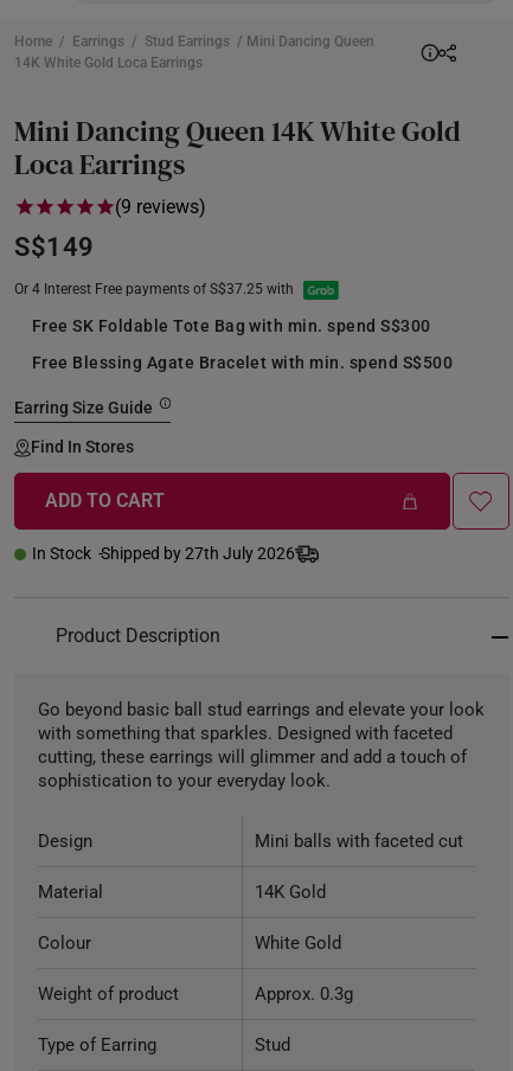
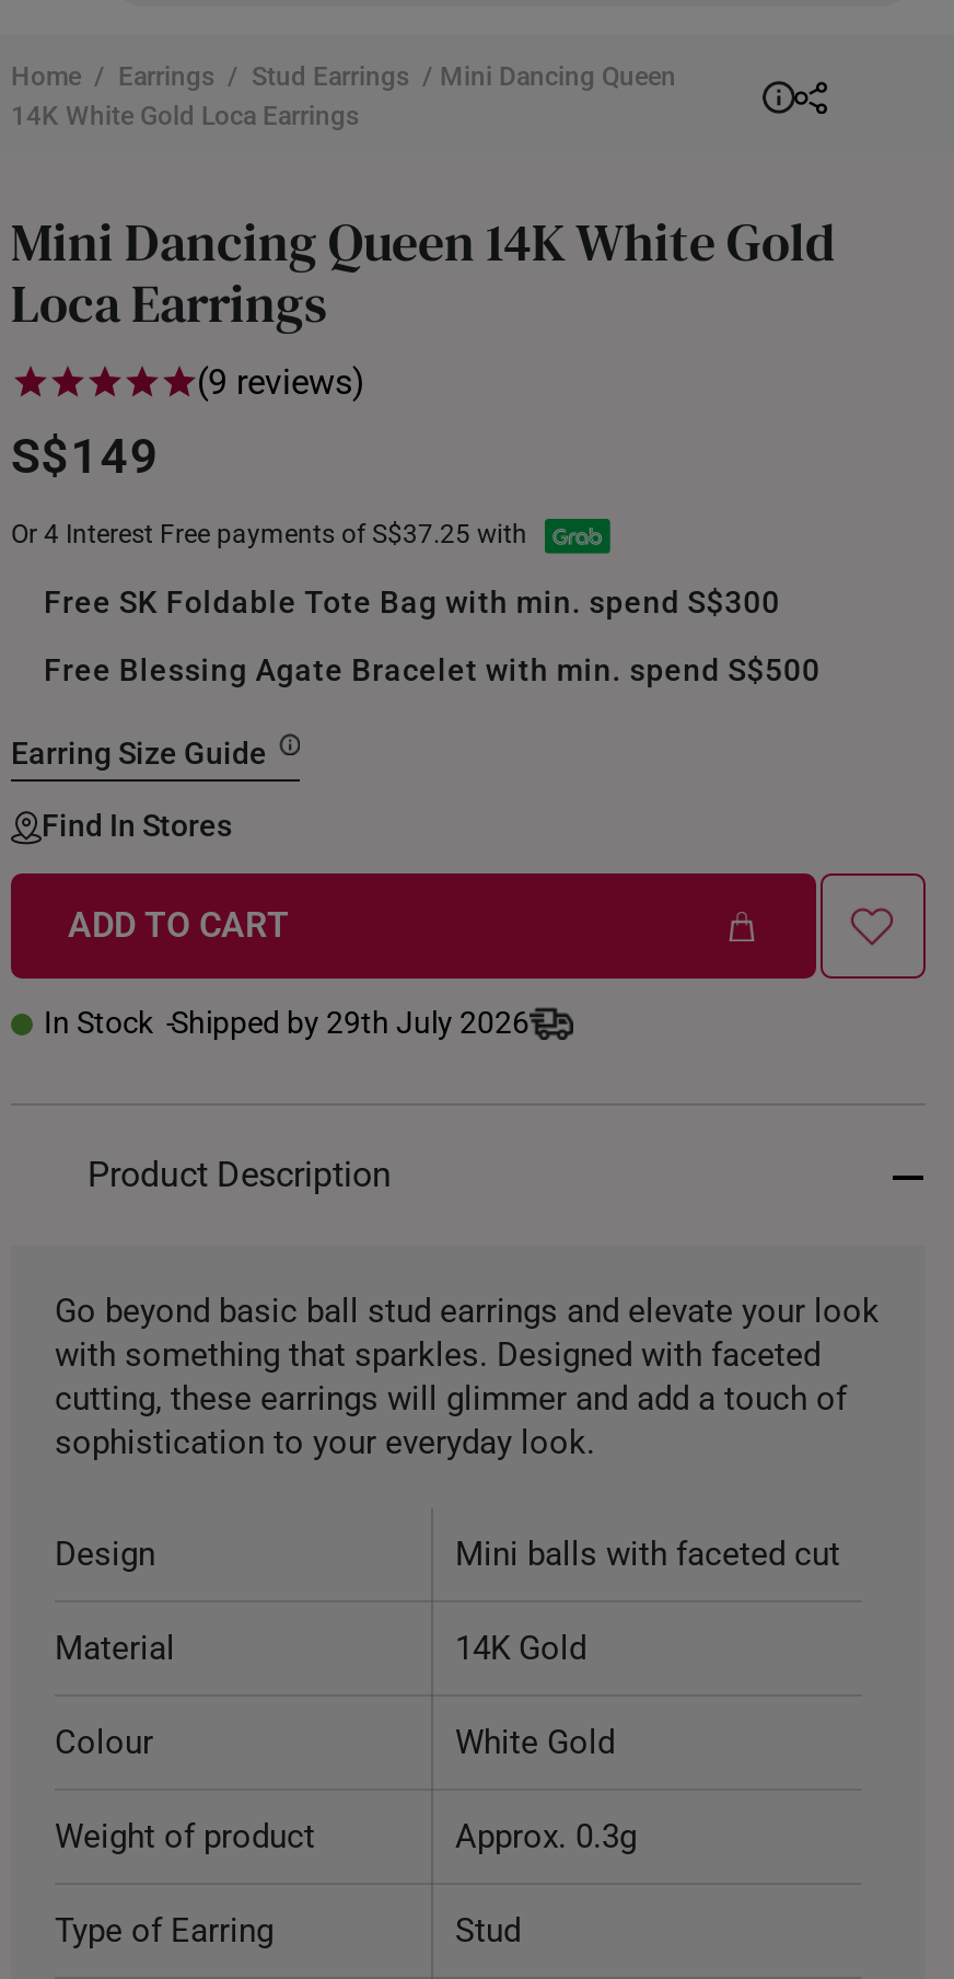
[32,544,295,563] In Stock Shipped by 27th July 2026 -> [44,1005,530,1040] In Stock Shipped by 29th July 2026

